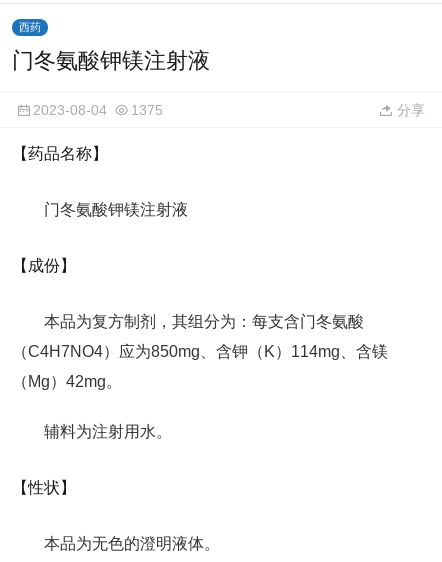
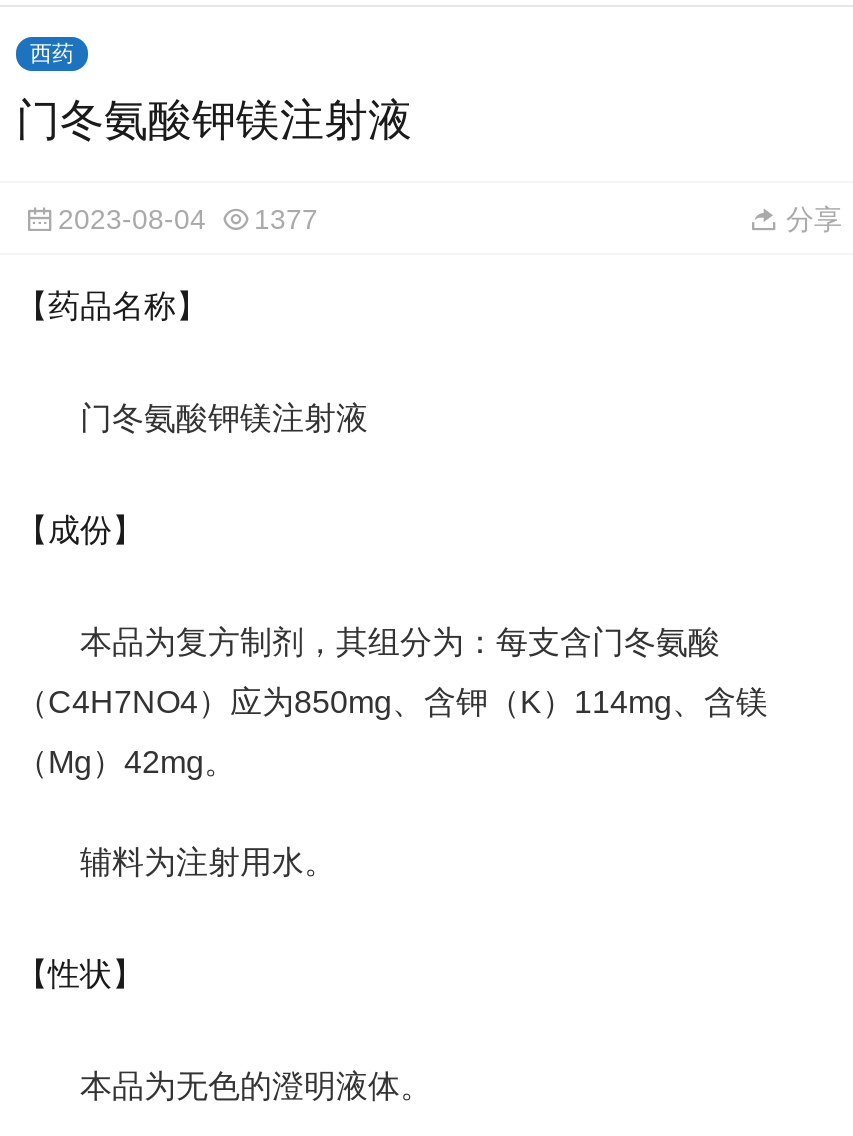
[33,101,163,117] 2023-08-04 1375 -> [58,202,318,234] 2023-08-04 1377

